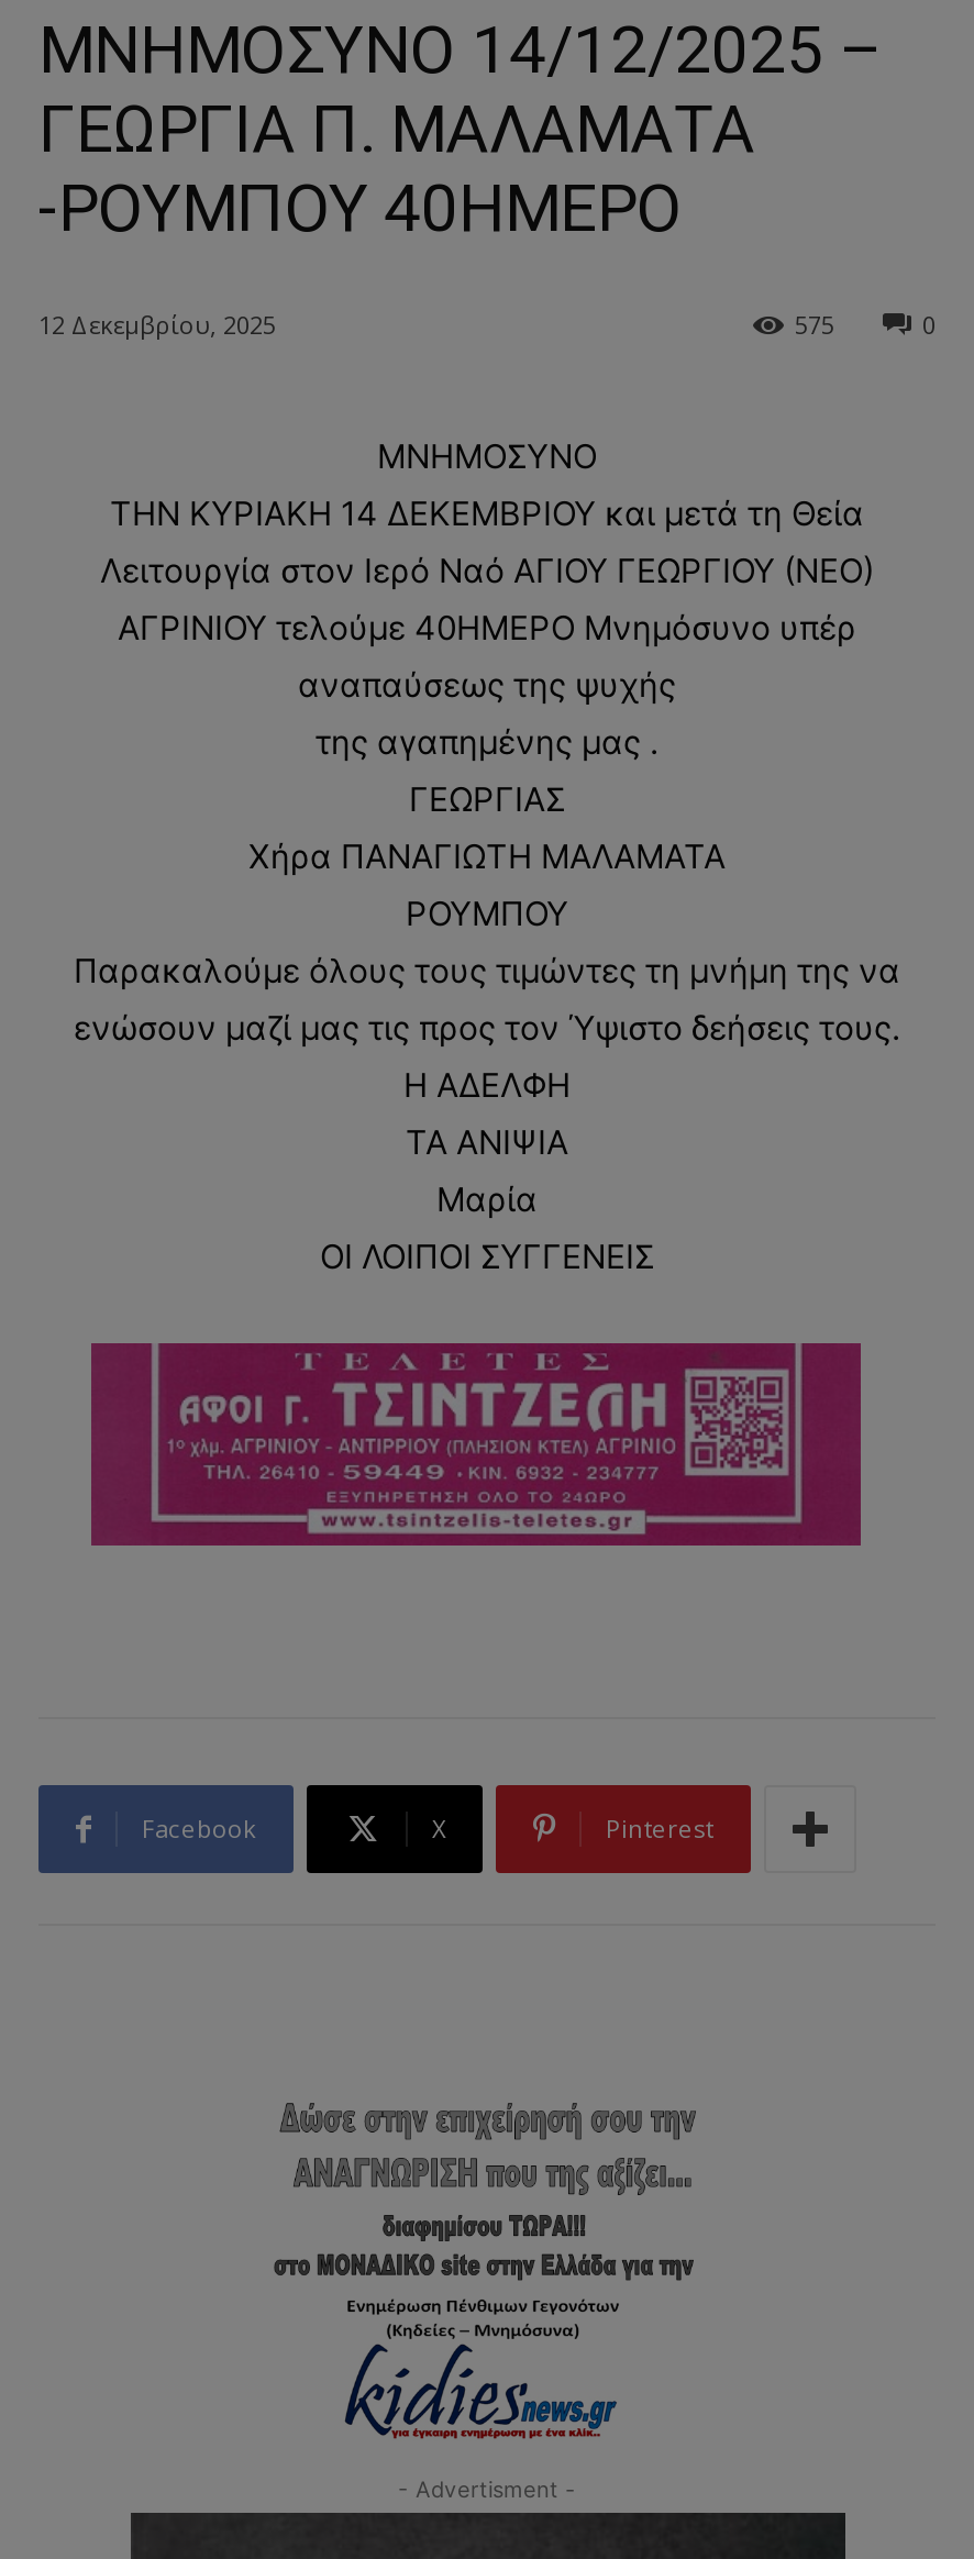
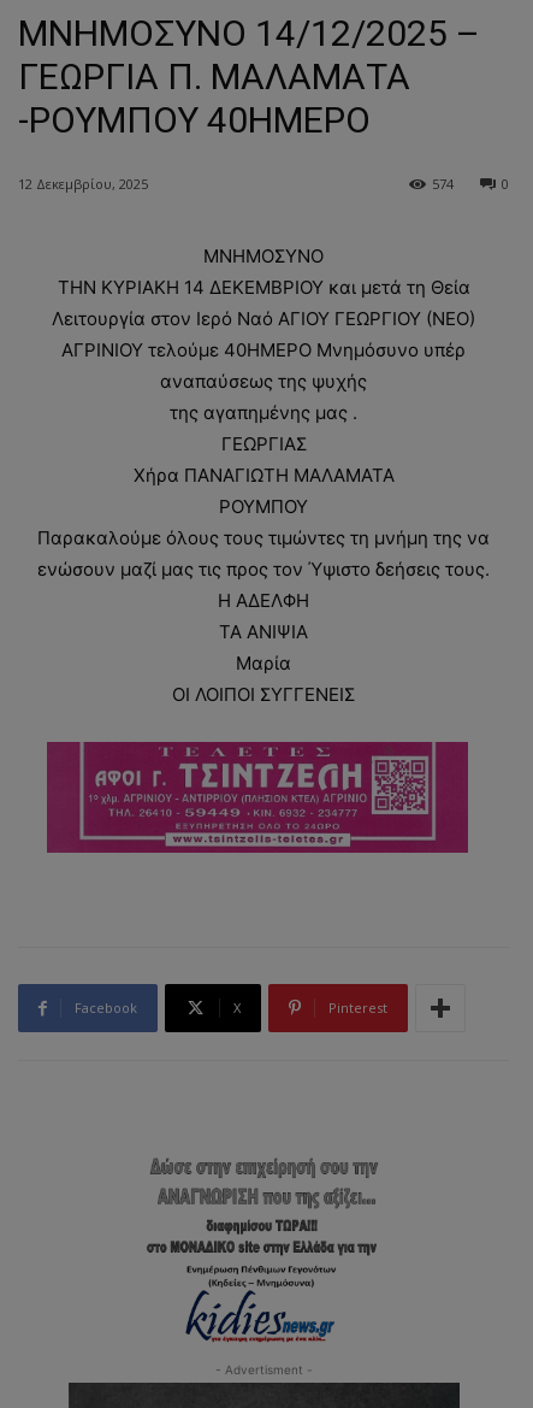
[795,308,834,341] 575 -> [432,175,454,193] 574

